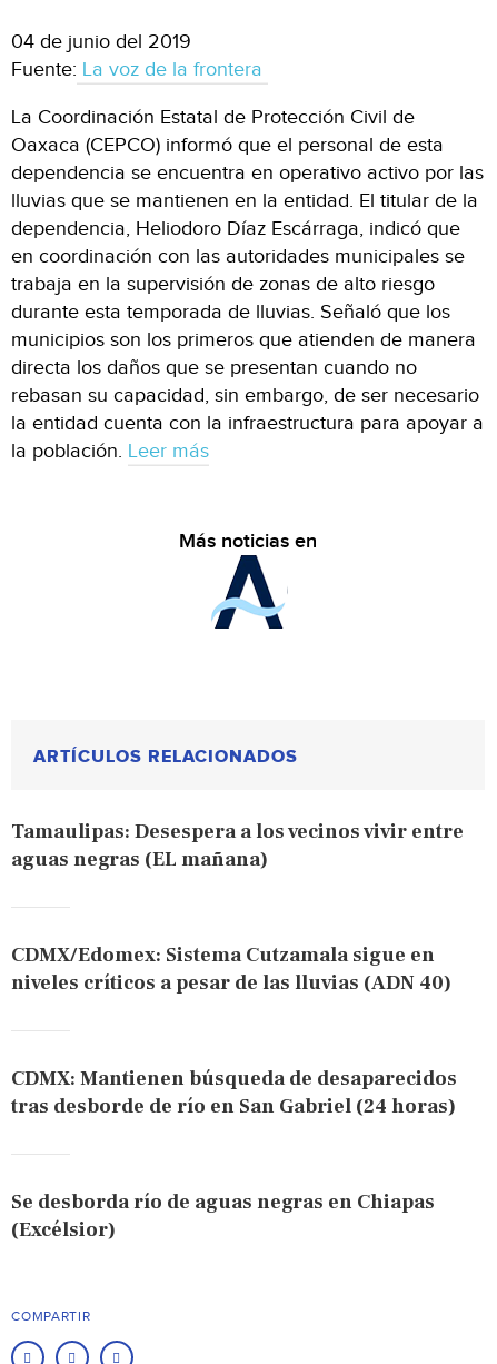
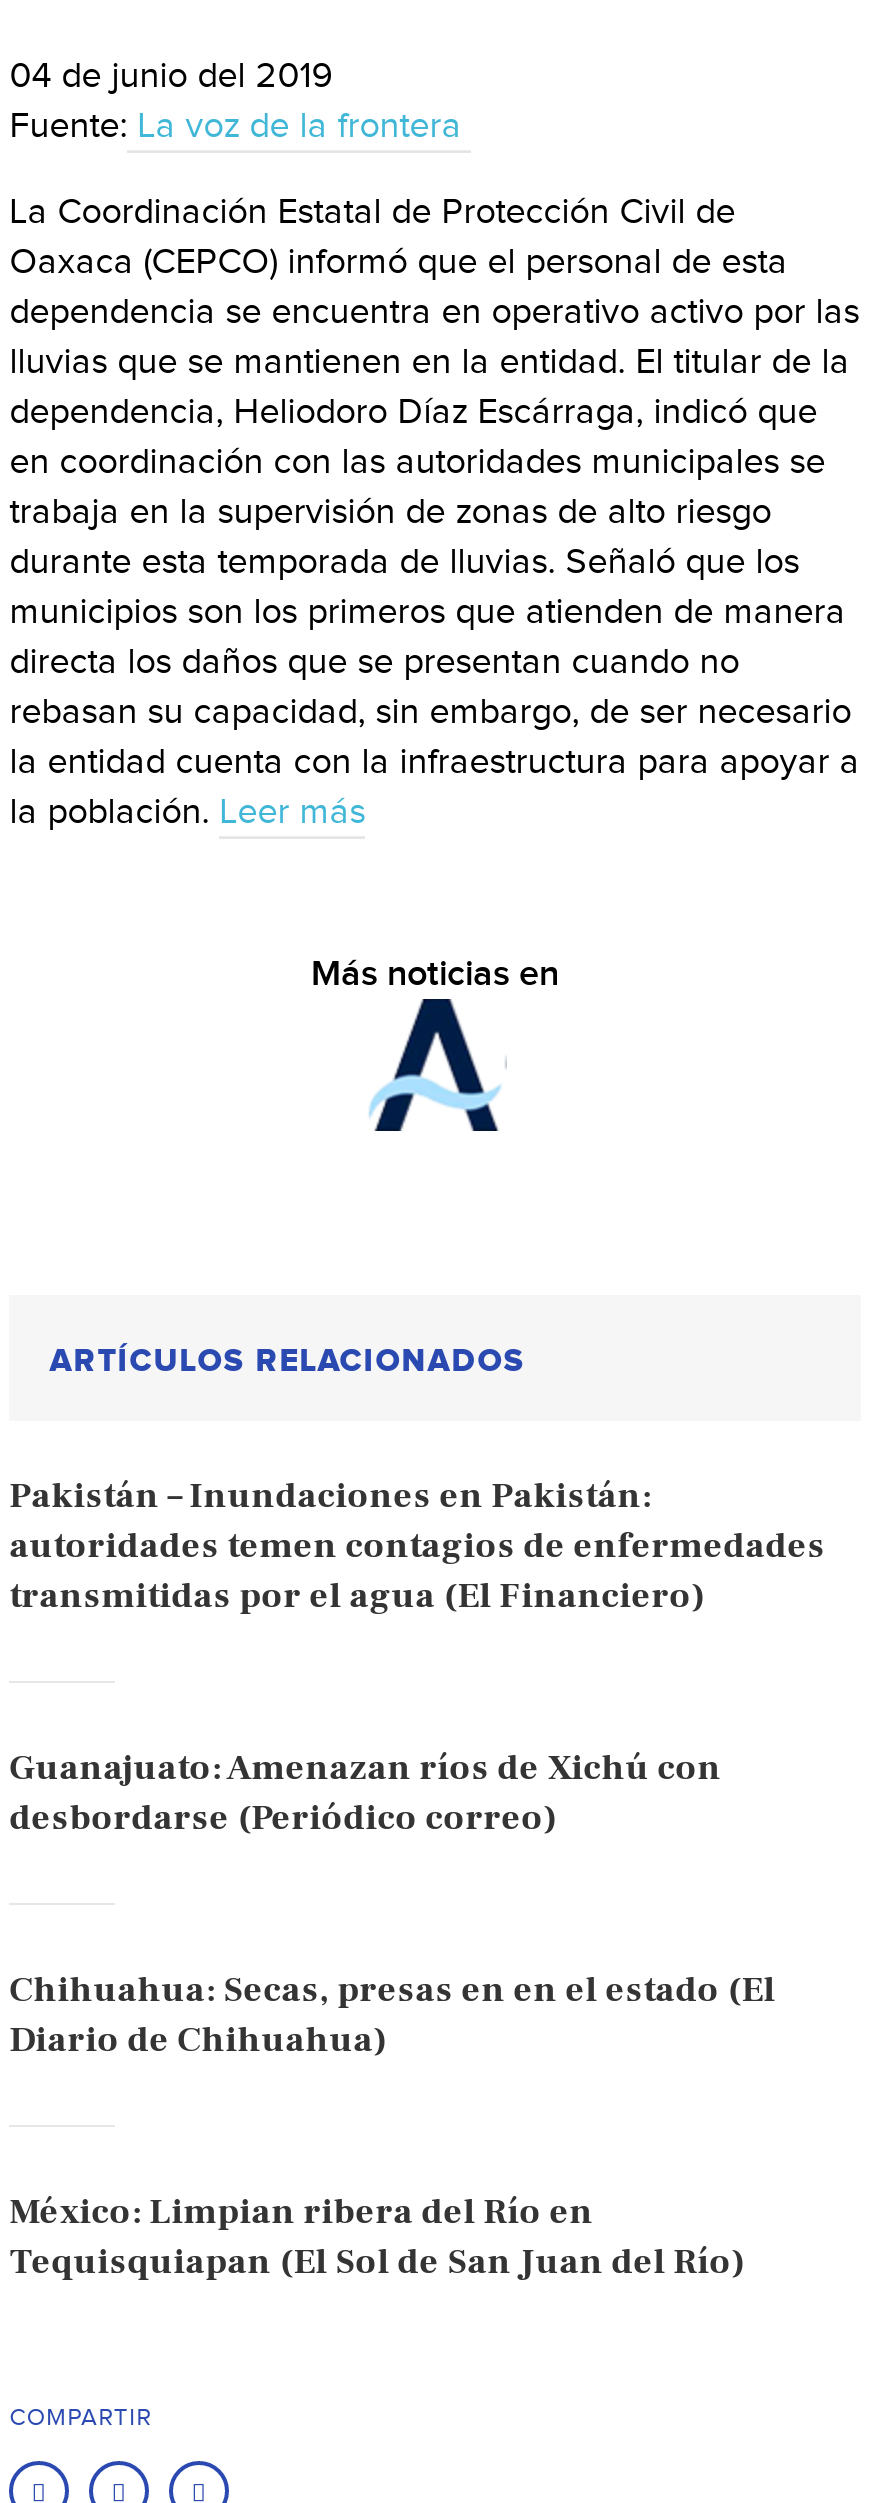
[11,819,464,872] Tamaulipas: Desespera a los vecinos vivir entre | aguas negras (EL mañana) -> [9,1473,825,1619] Pakistán – Inundaciones en Pakistán: | autoridades temen contagios de enfermedades | transmitidas por el agua (El Financiero)
[11,943,452,996] CDMX/Edomex: Sistema Cutzamala sigue en | niveles críticos a pesar de las lluvias (ADN 40) -> [9,1745,721,1841] Guanajuato: Amenazan ríos de Xichú con | desbordarse (Periódico correo)
[11,1066,457,1119] CDMX: Mantienen búsqueda de desaparecidos | tras desborde de río en San Gabriel (24 horas) -> [9,1967,775,2063] Chihuahua: Secas, presas en en el estado (El | Diario de Chihuahua)
[11,1190,435,1243] Se desborda río de aguas negras en Chiapas | (Excélsior) -> [9,2189,745,2285] México: Limpian ribera del Río en | Tequisquiapan (El Sol de San Juan del Río)

